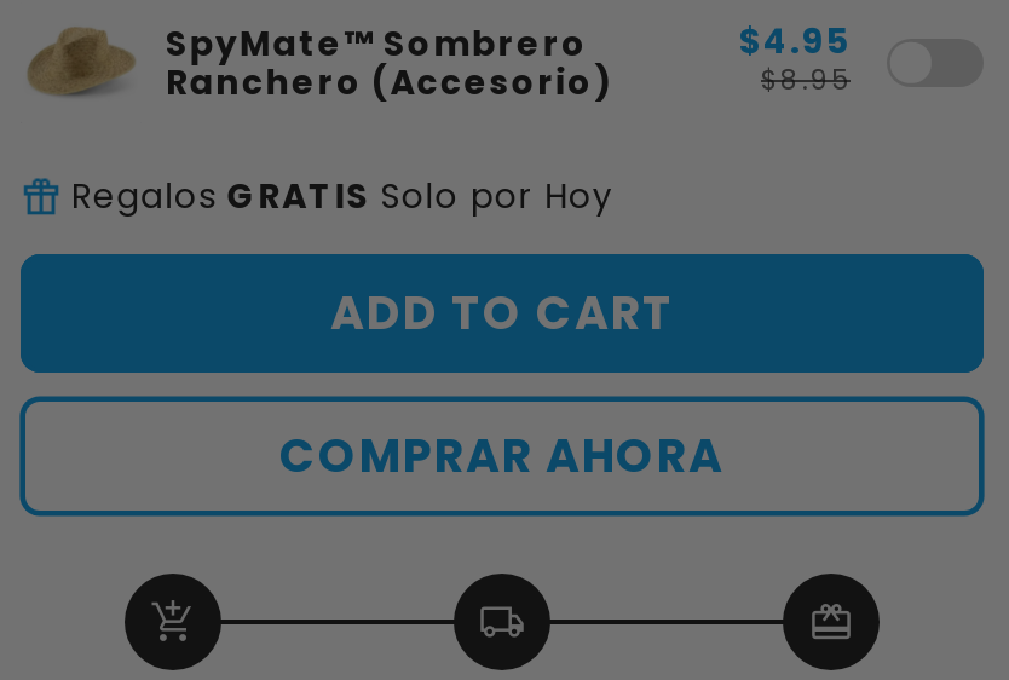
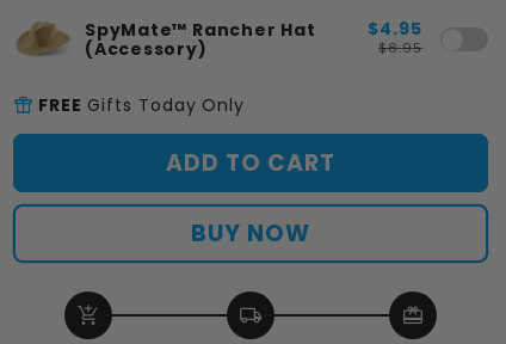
[166,20,612,107] SpyMate™ Sombrero | Ranchero (Accesorio) -> [85,18,316,61] SpyMate™ Rancher Hat | (Accessory)
[71,172,614,220] Regalos GRATIS Solo por Hoy -> [38,93,245,117] FREE Gifts Today Only
[279,423,725,488] COMPRAR AHORA -> [191,217,310,249] BUY NOW

